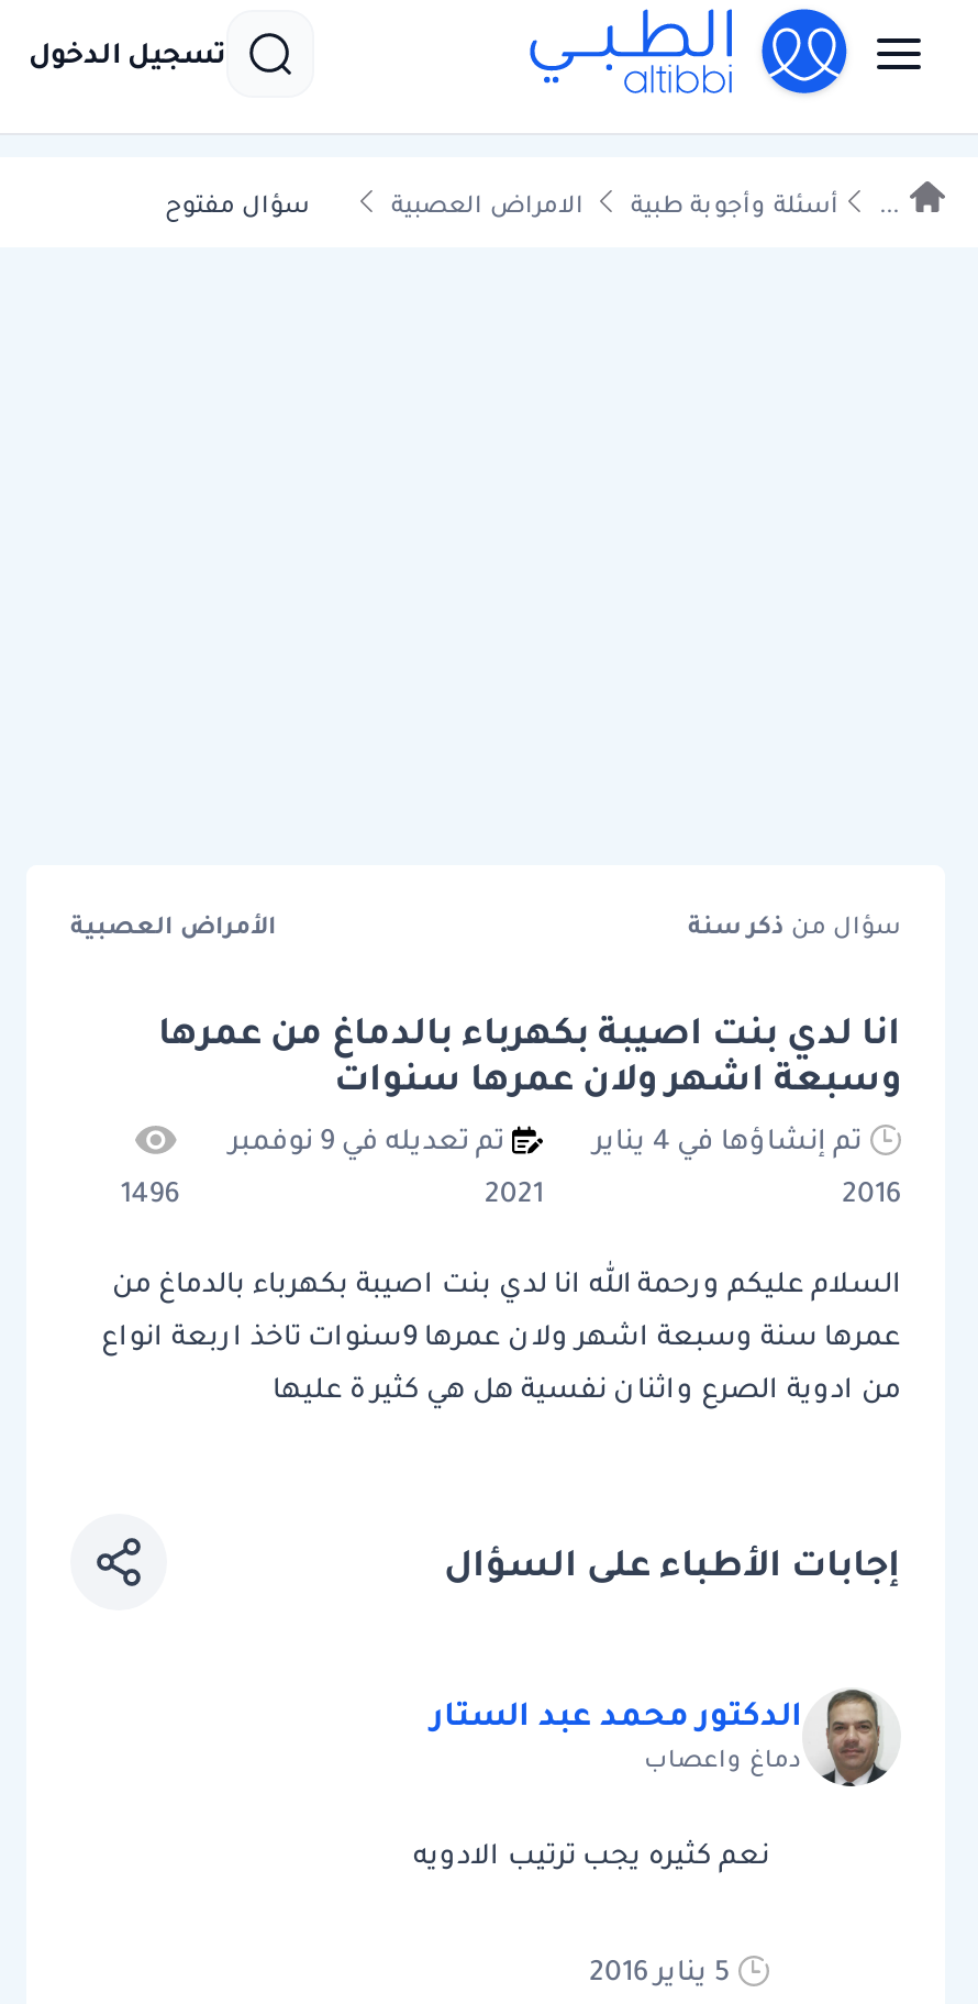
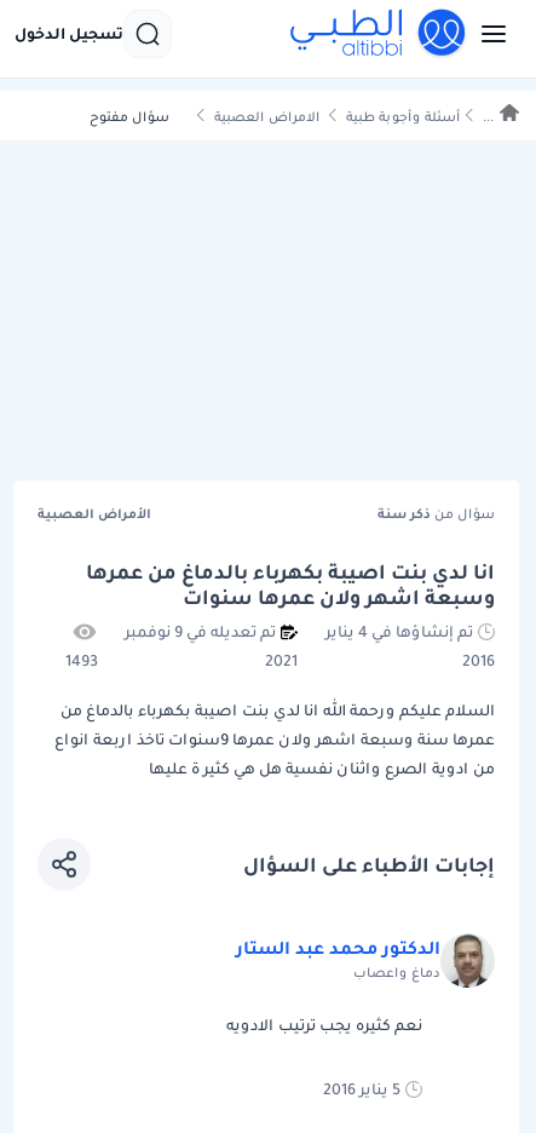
[120,1171,180,1213] 1496 -> [65,649,98,672] 1493

